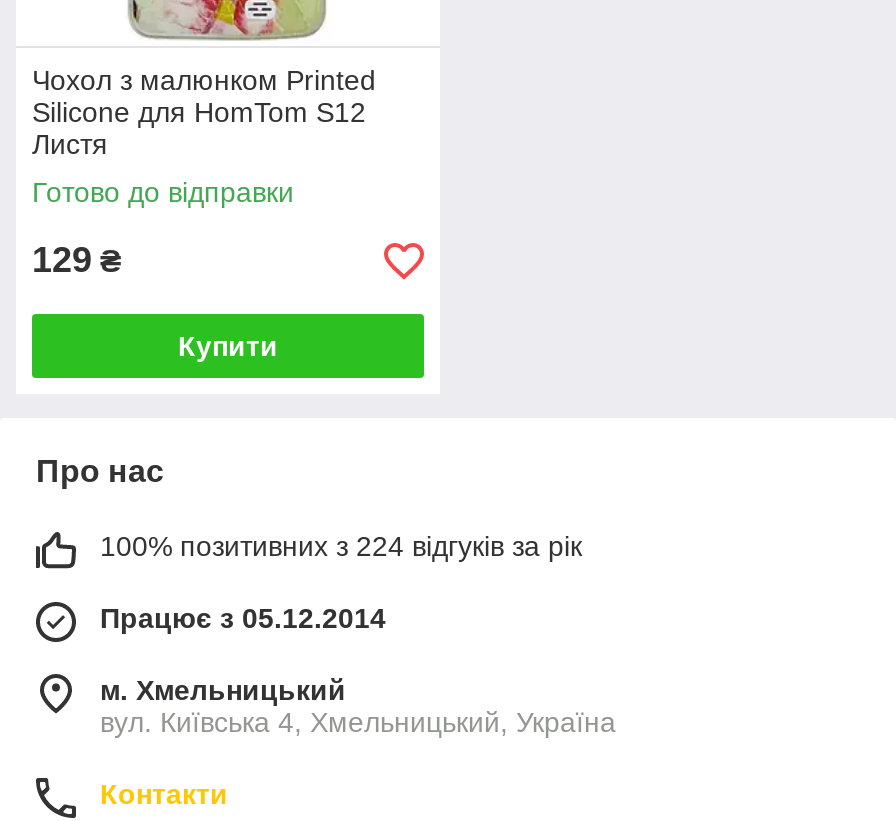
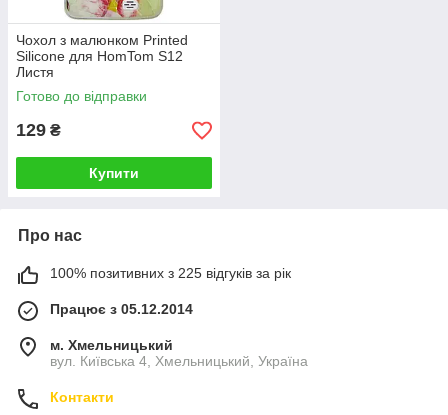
[100,530,582,562] 100% позитивних з 224 відгуків за рік -> [50,265,291,281] 100% позитивних з 225 відгуків за рік

